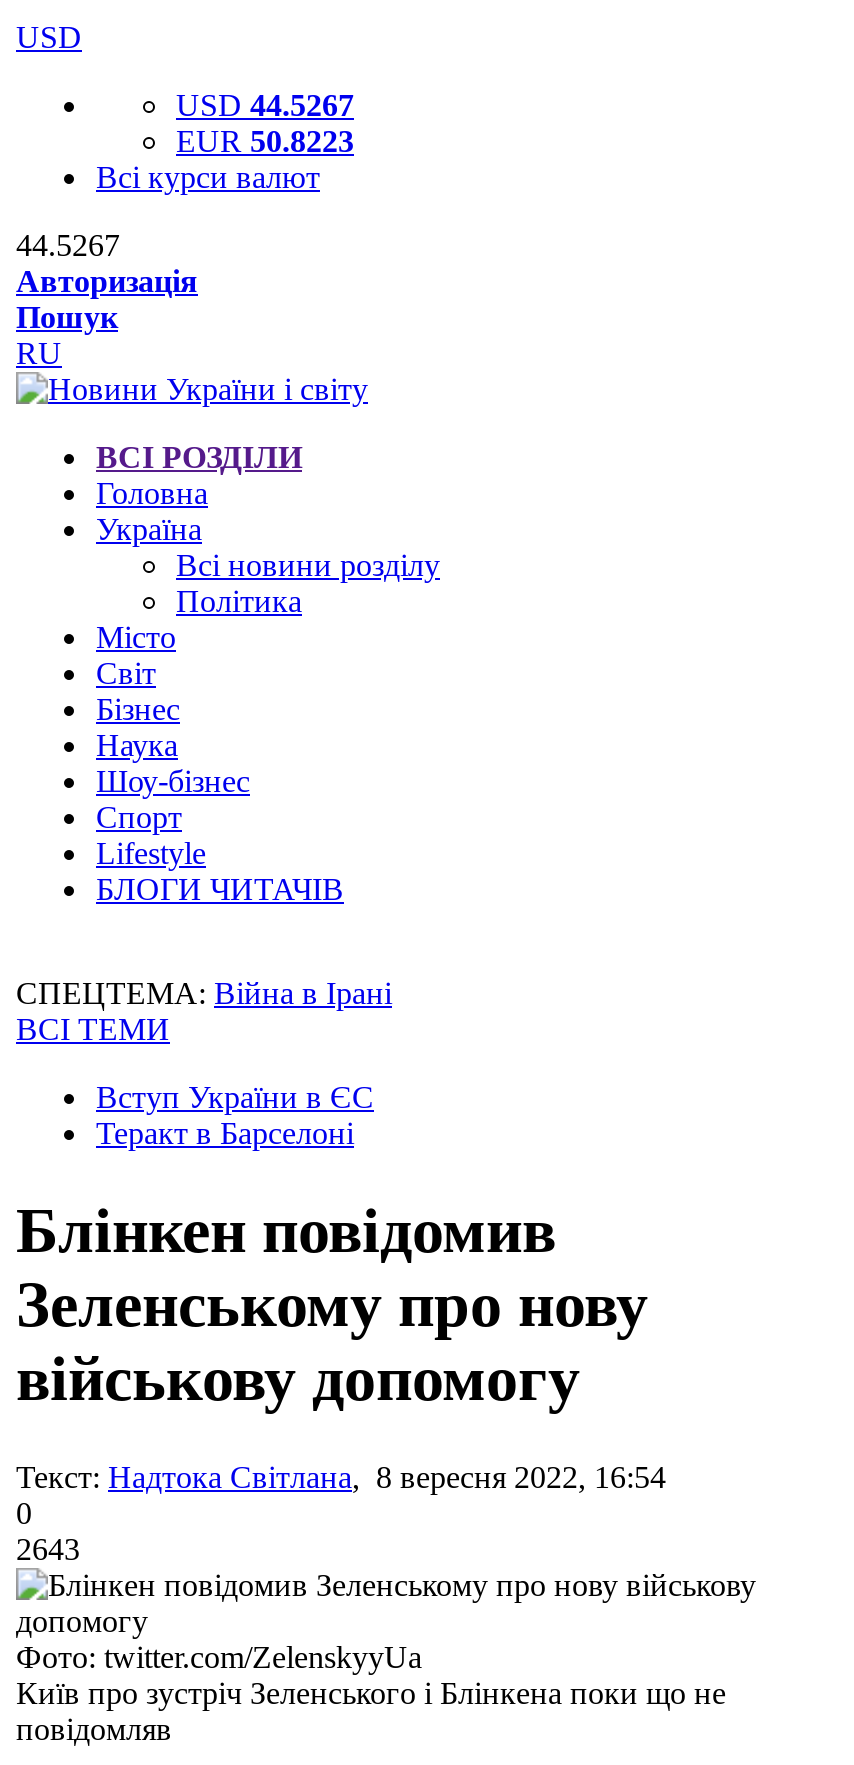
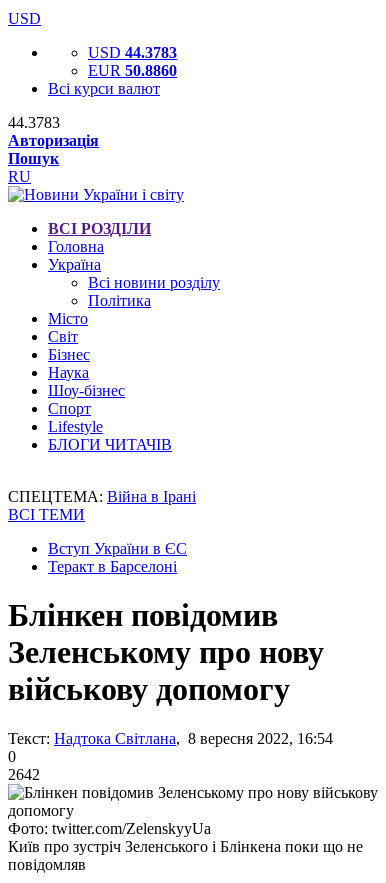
[176,88,354,122] USD 44.5267 -> [88,44,177,61] USD 44.3783
[176,124,354,158] EUR 50.8223 -> [88,62,177,79] EUR 50.8860
[16,228,120,262] 44.5267 -> [8,114,60,131] 44.3783
[16,1532,80,1566] 2643 -> [8,766,40,783] 2642

